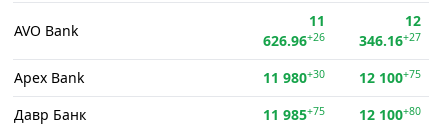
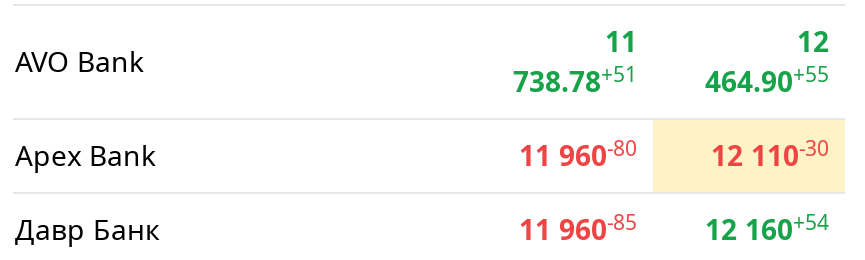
[263,30,325,50] 626.96+26 -> [513,60,637,100] 738.78+51
[359,30,421,50] 346.16+27 -> [705,60,829,100] 464.90+55
[263,67,325,87] 11 980+30 -> [519,134,637,174] 11 960-80
[359,67,421,87] 12 100+75 -> [711,134,829,174] 12 110-30
[263,104,325,124] 11 985+75 -> [519,208,637,248] 11 960-85
[359,104,421,124] 12 100+80 -> [705,208,829,248] 12 160+54

